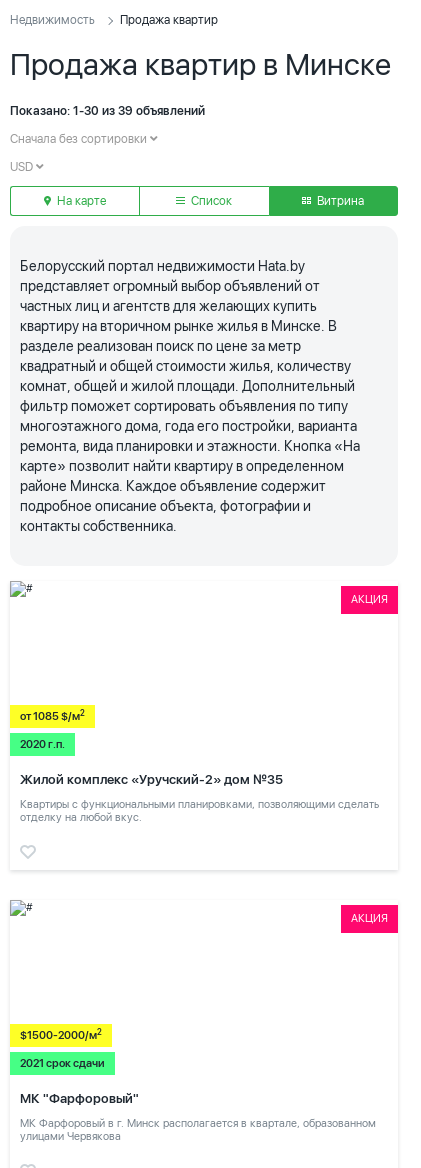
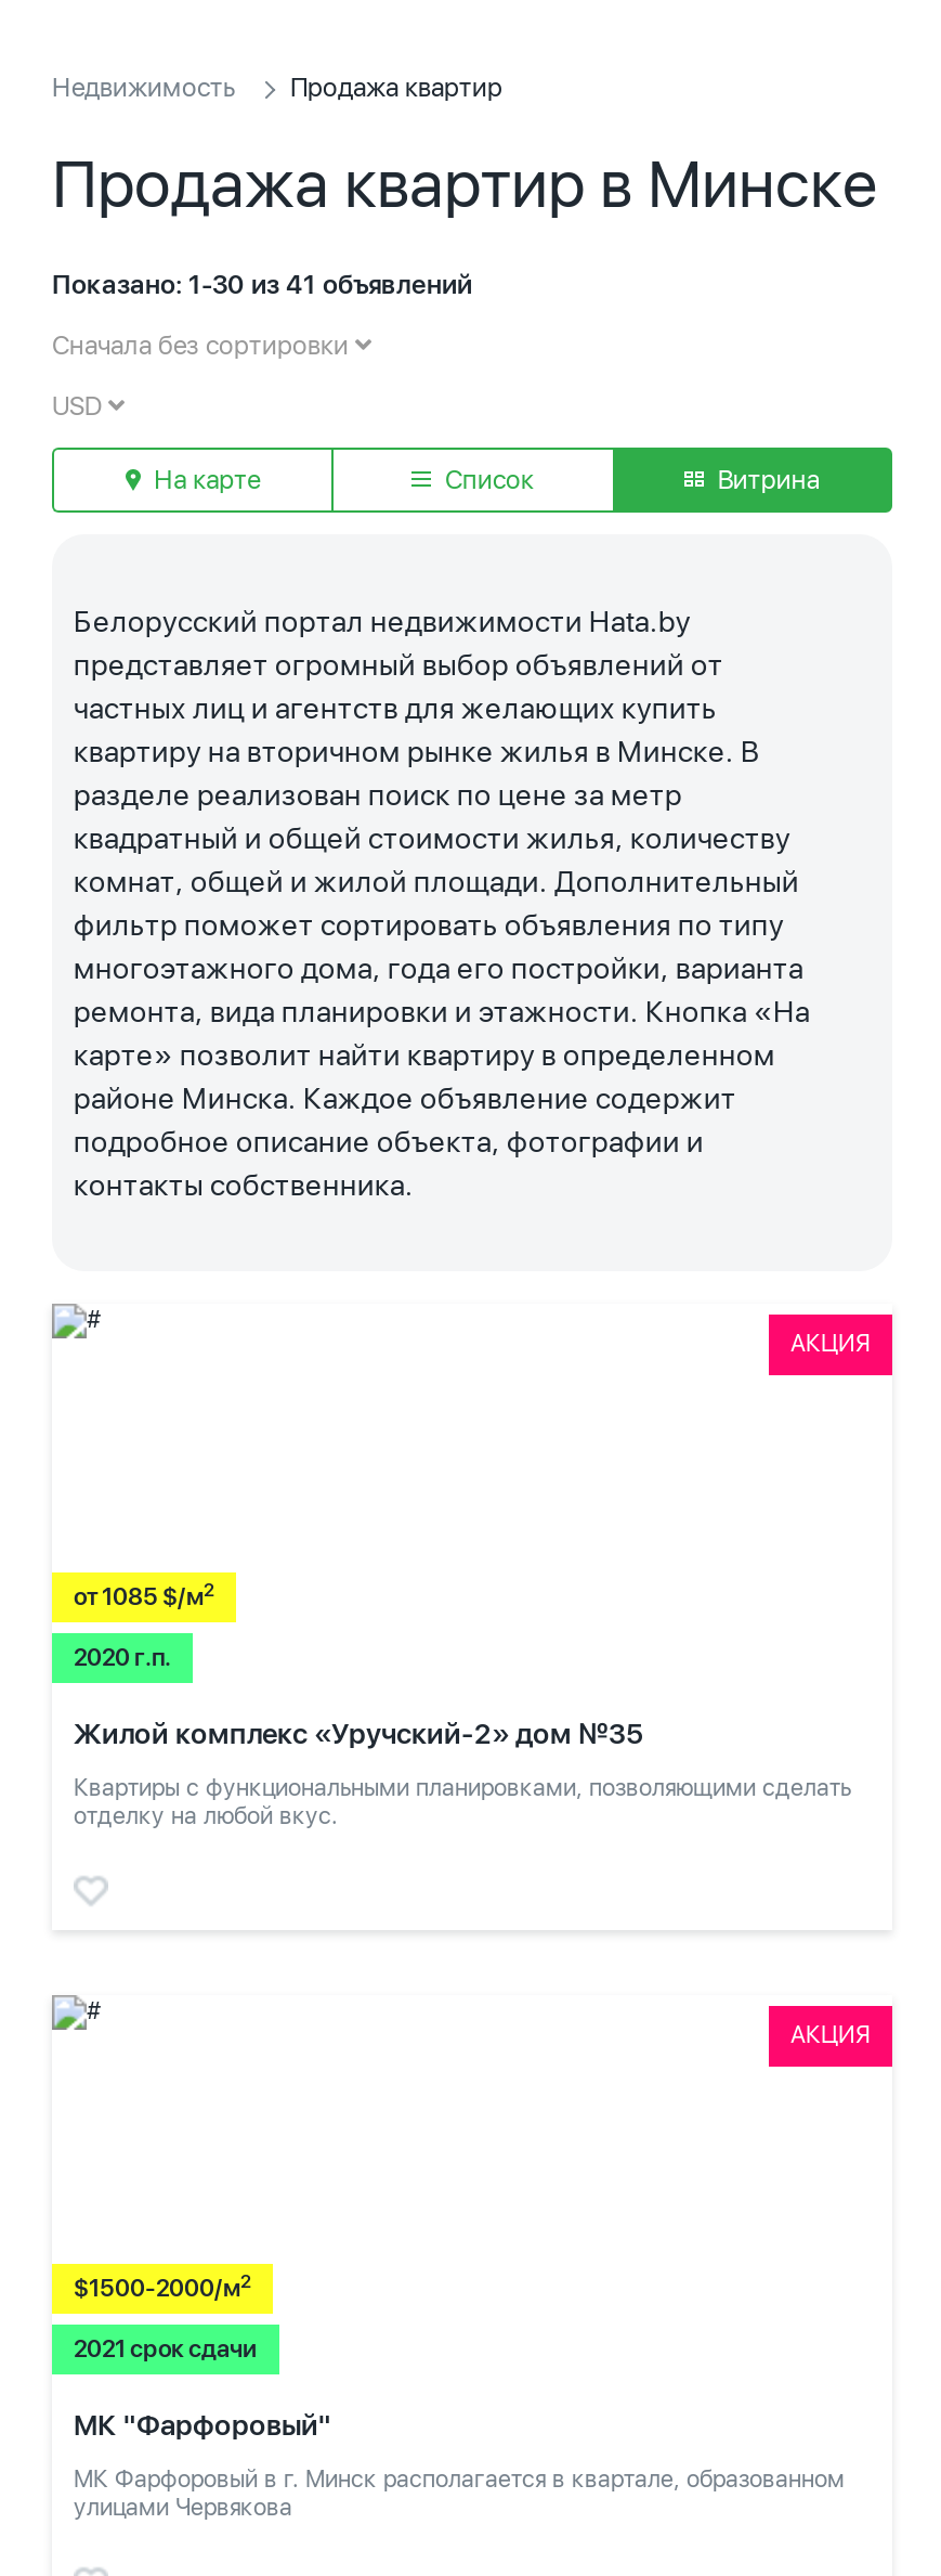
[10,104,205,118] Показано: 1-30 из 39 объявлений -> [52,270,472,300] Показано: 1-30 из 41 объявлений

